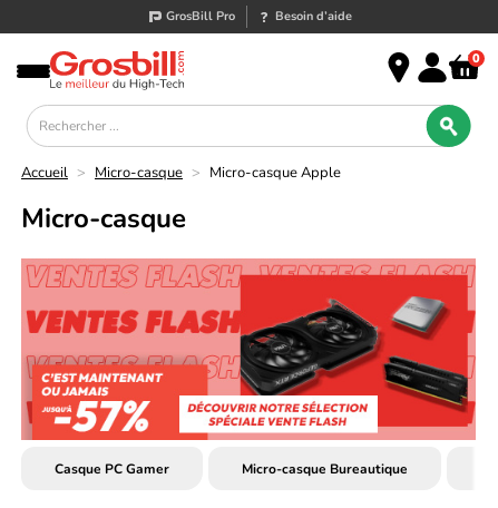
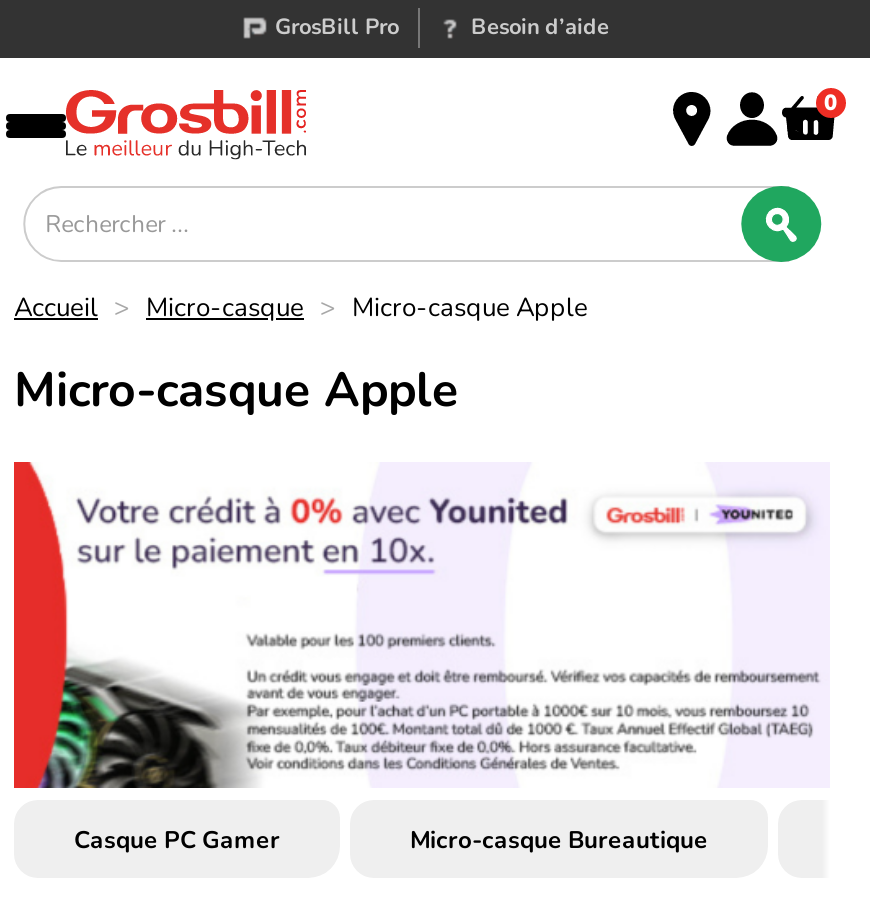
[21,201,186,236] Micro-casque -> [14,358,458,422] Micro-casque Apple
[22,257,477,441] [image] -> [14,462,830,790] [image]

